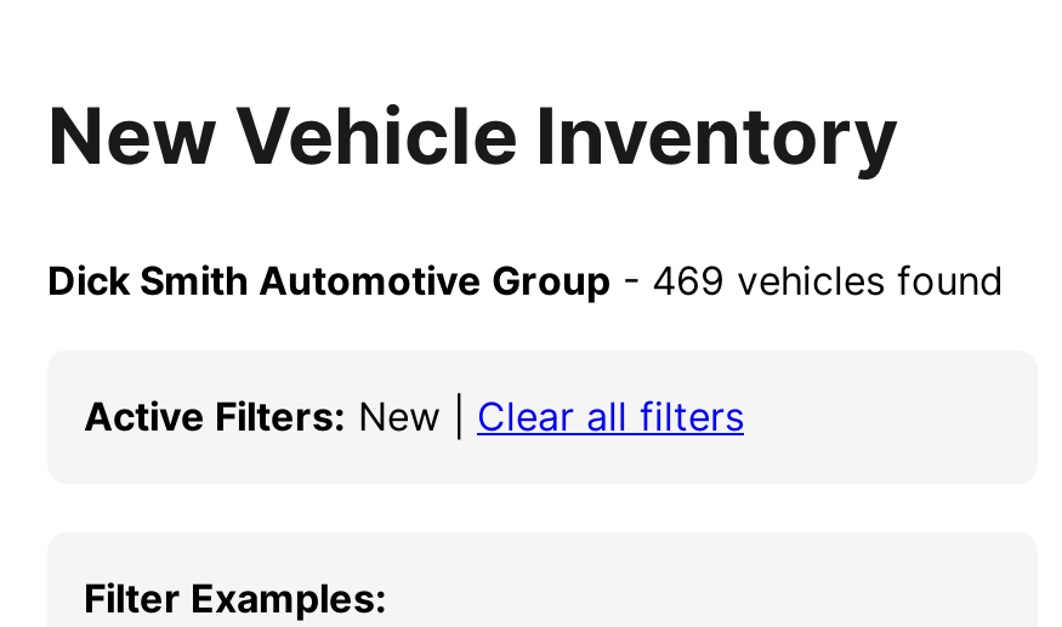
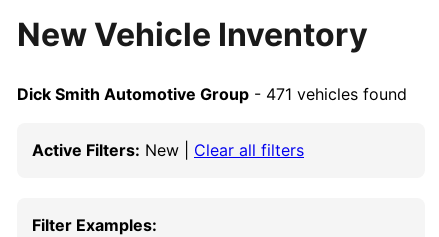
[47,256,1004,304] Dick Smith Automotive Group - 469 vehicles found -> [17,84,407,104] Dick Smith Automotive Group - 471 vehicles found

